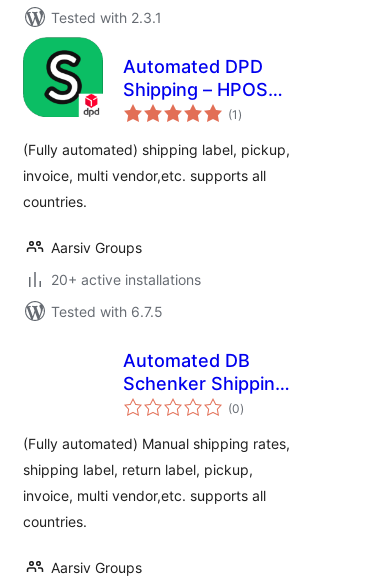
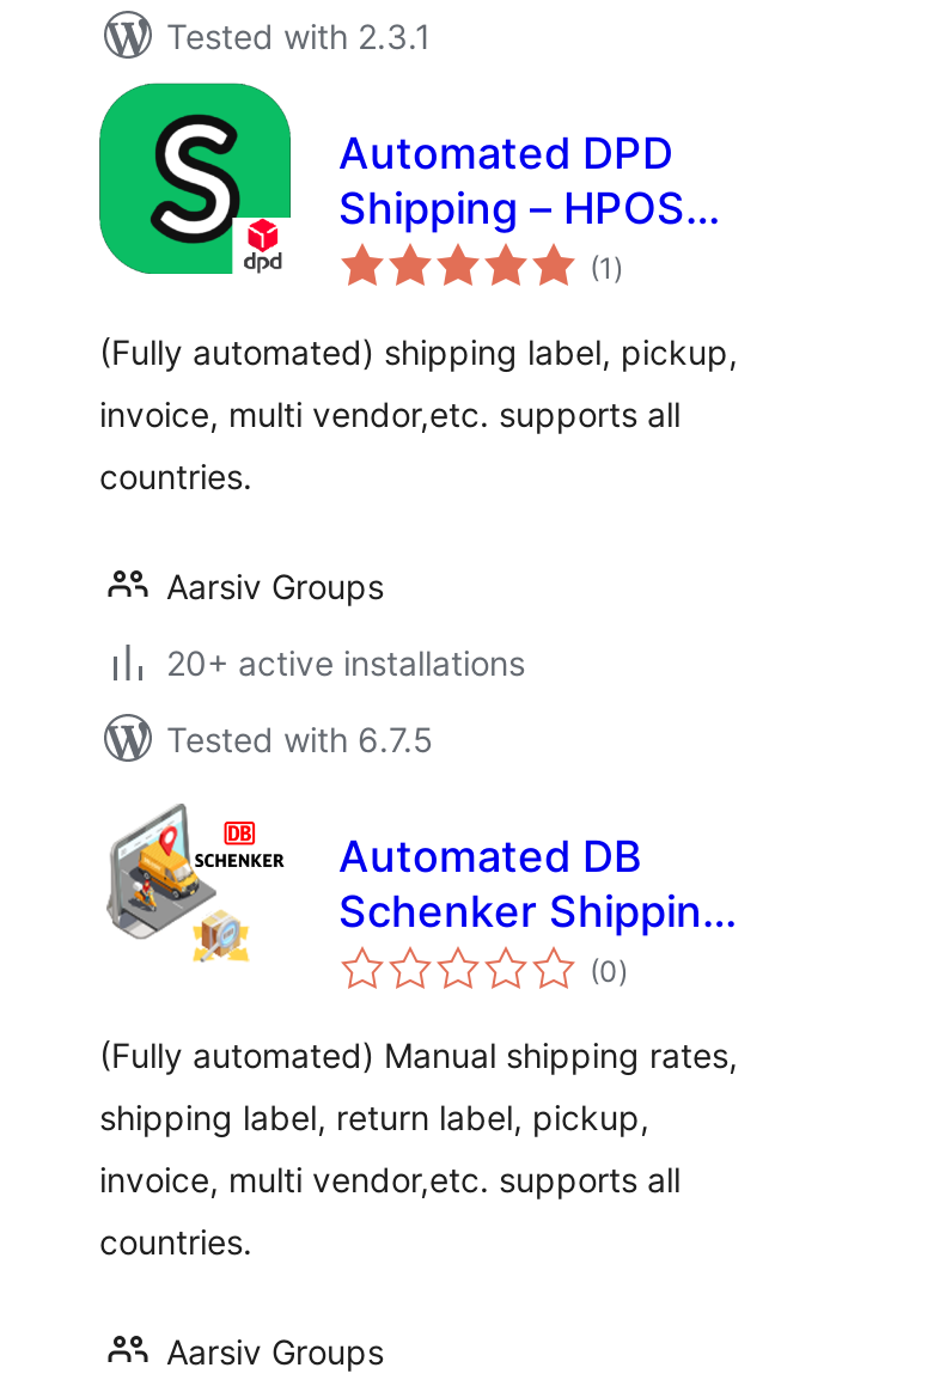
none -> [106,802,286,963] [image]

